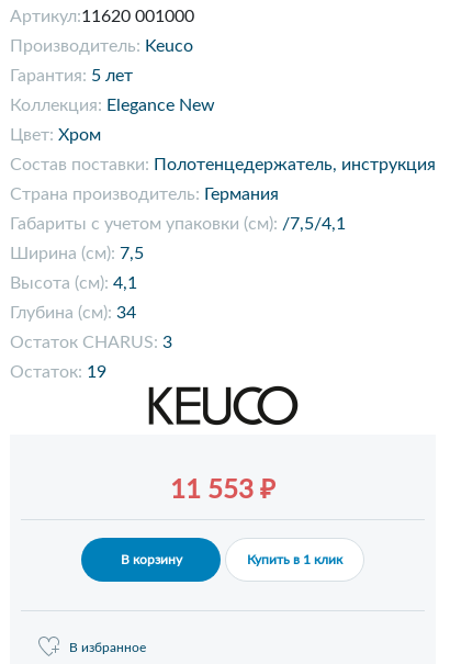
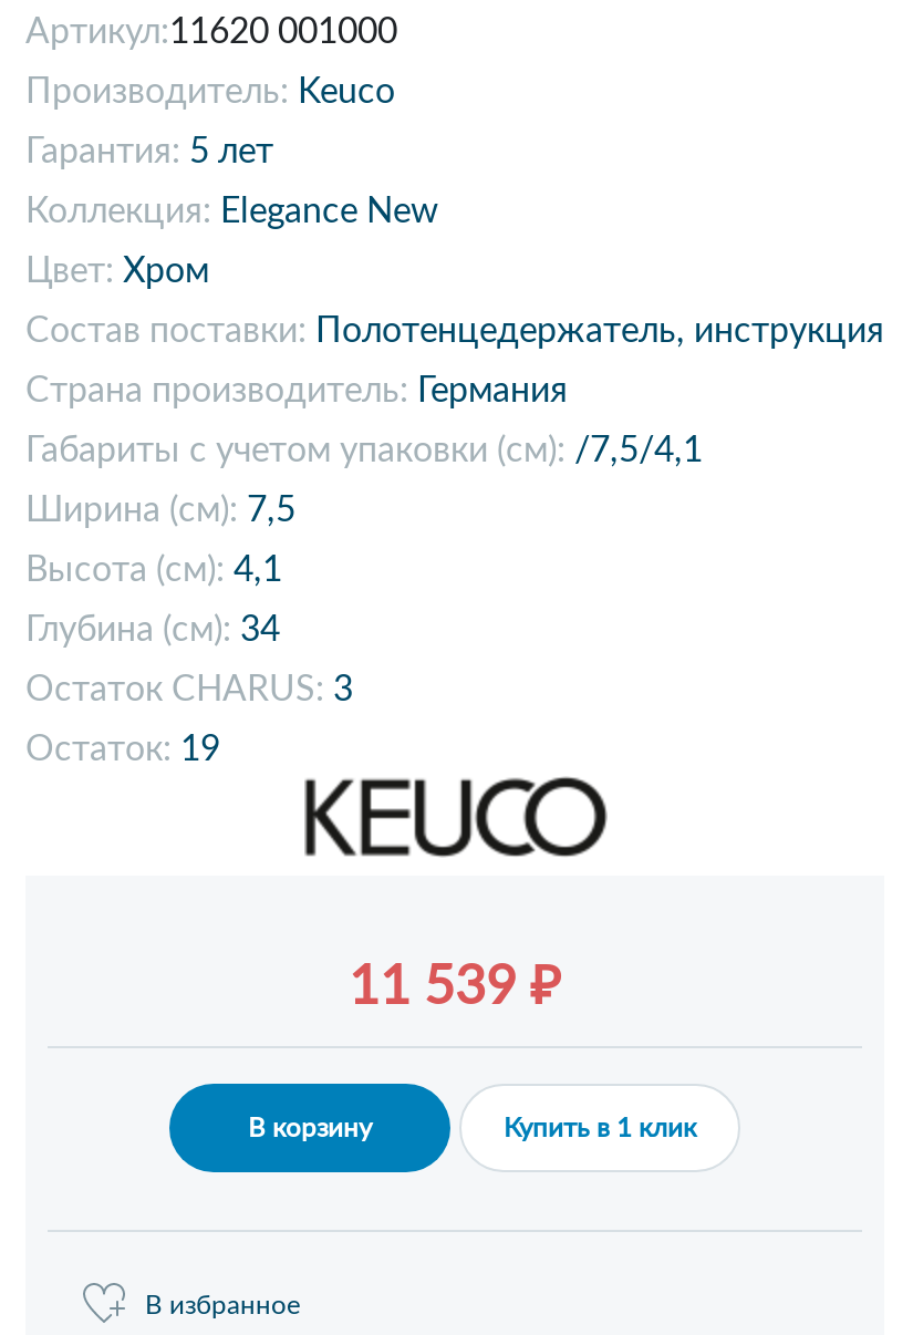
[170,477,275,504] 11 553 ₽ -> [349,962,561,1015] 11 539 ₽

